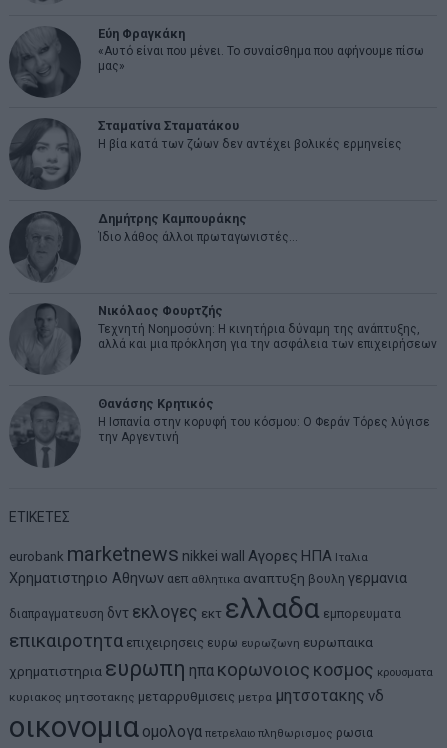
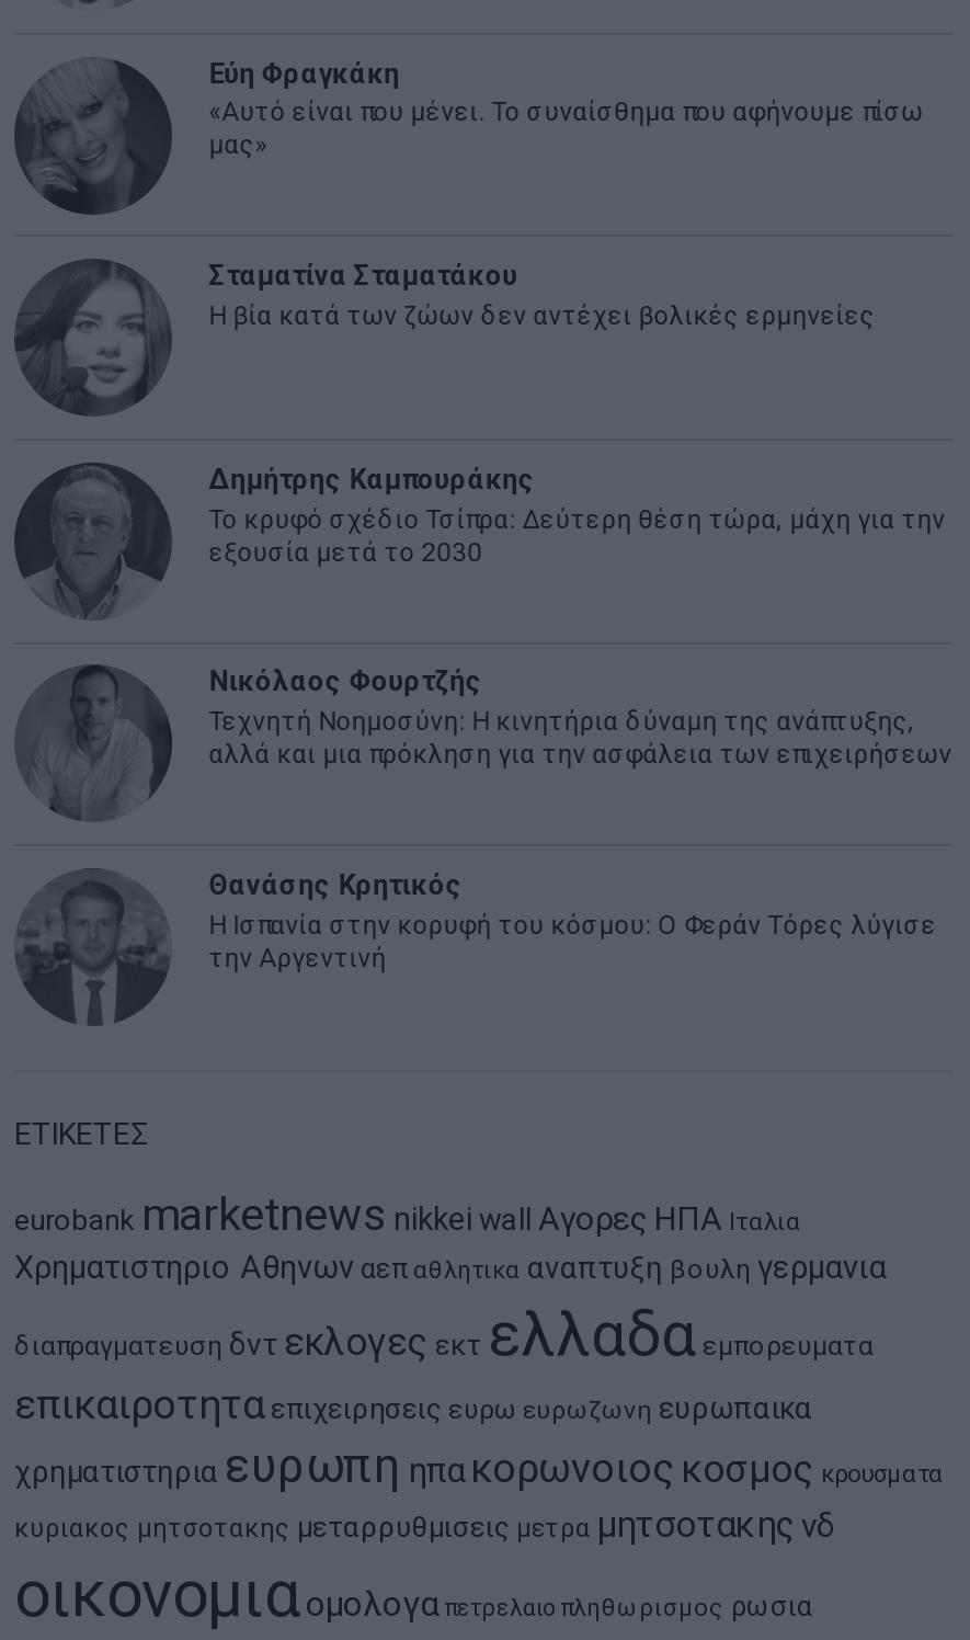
[98,229,298,243] Ίδιο λάθος άλλοι πρωταγωνιστές… -> [209,503,945,567] Το κρυφό σχέδιο Τσίπρα: Δεύτερη θέση τώρα, μάχη για την | εξουσία μετά το 2030

